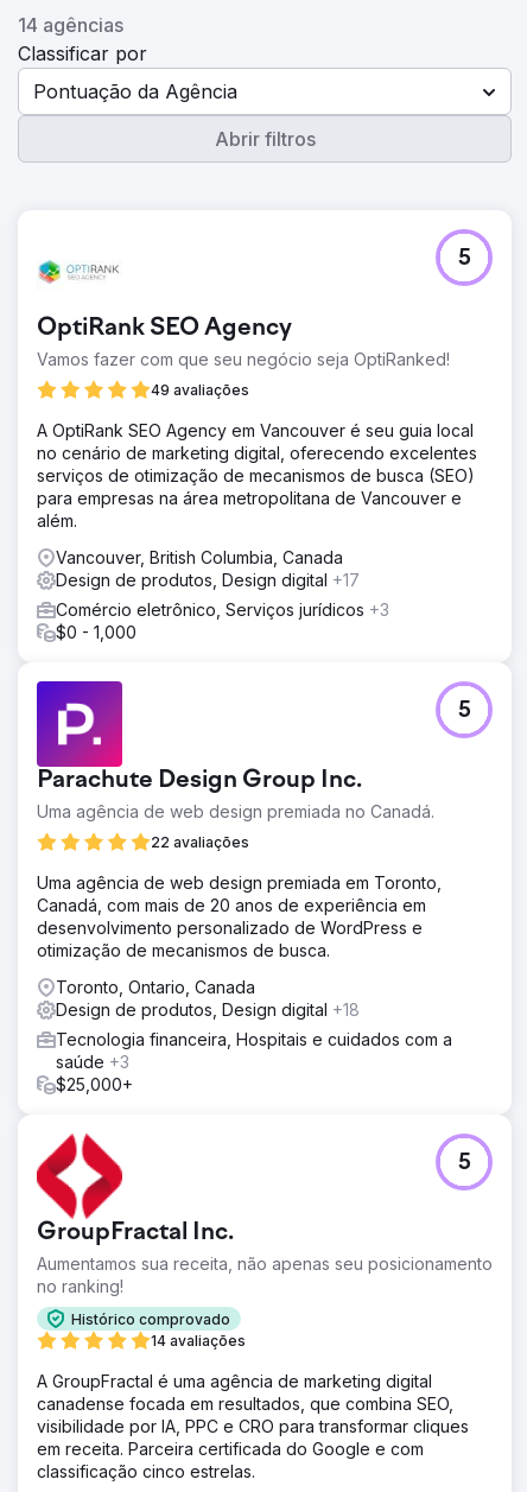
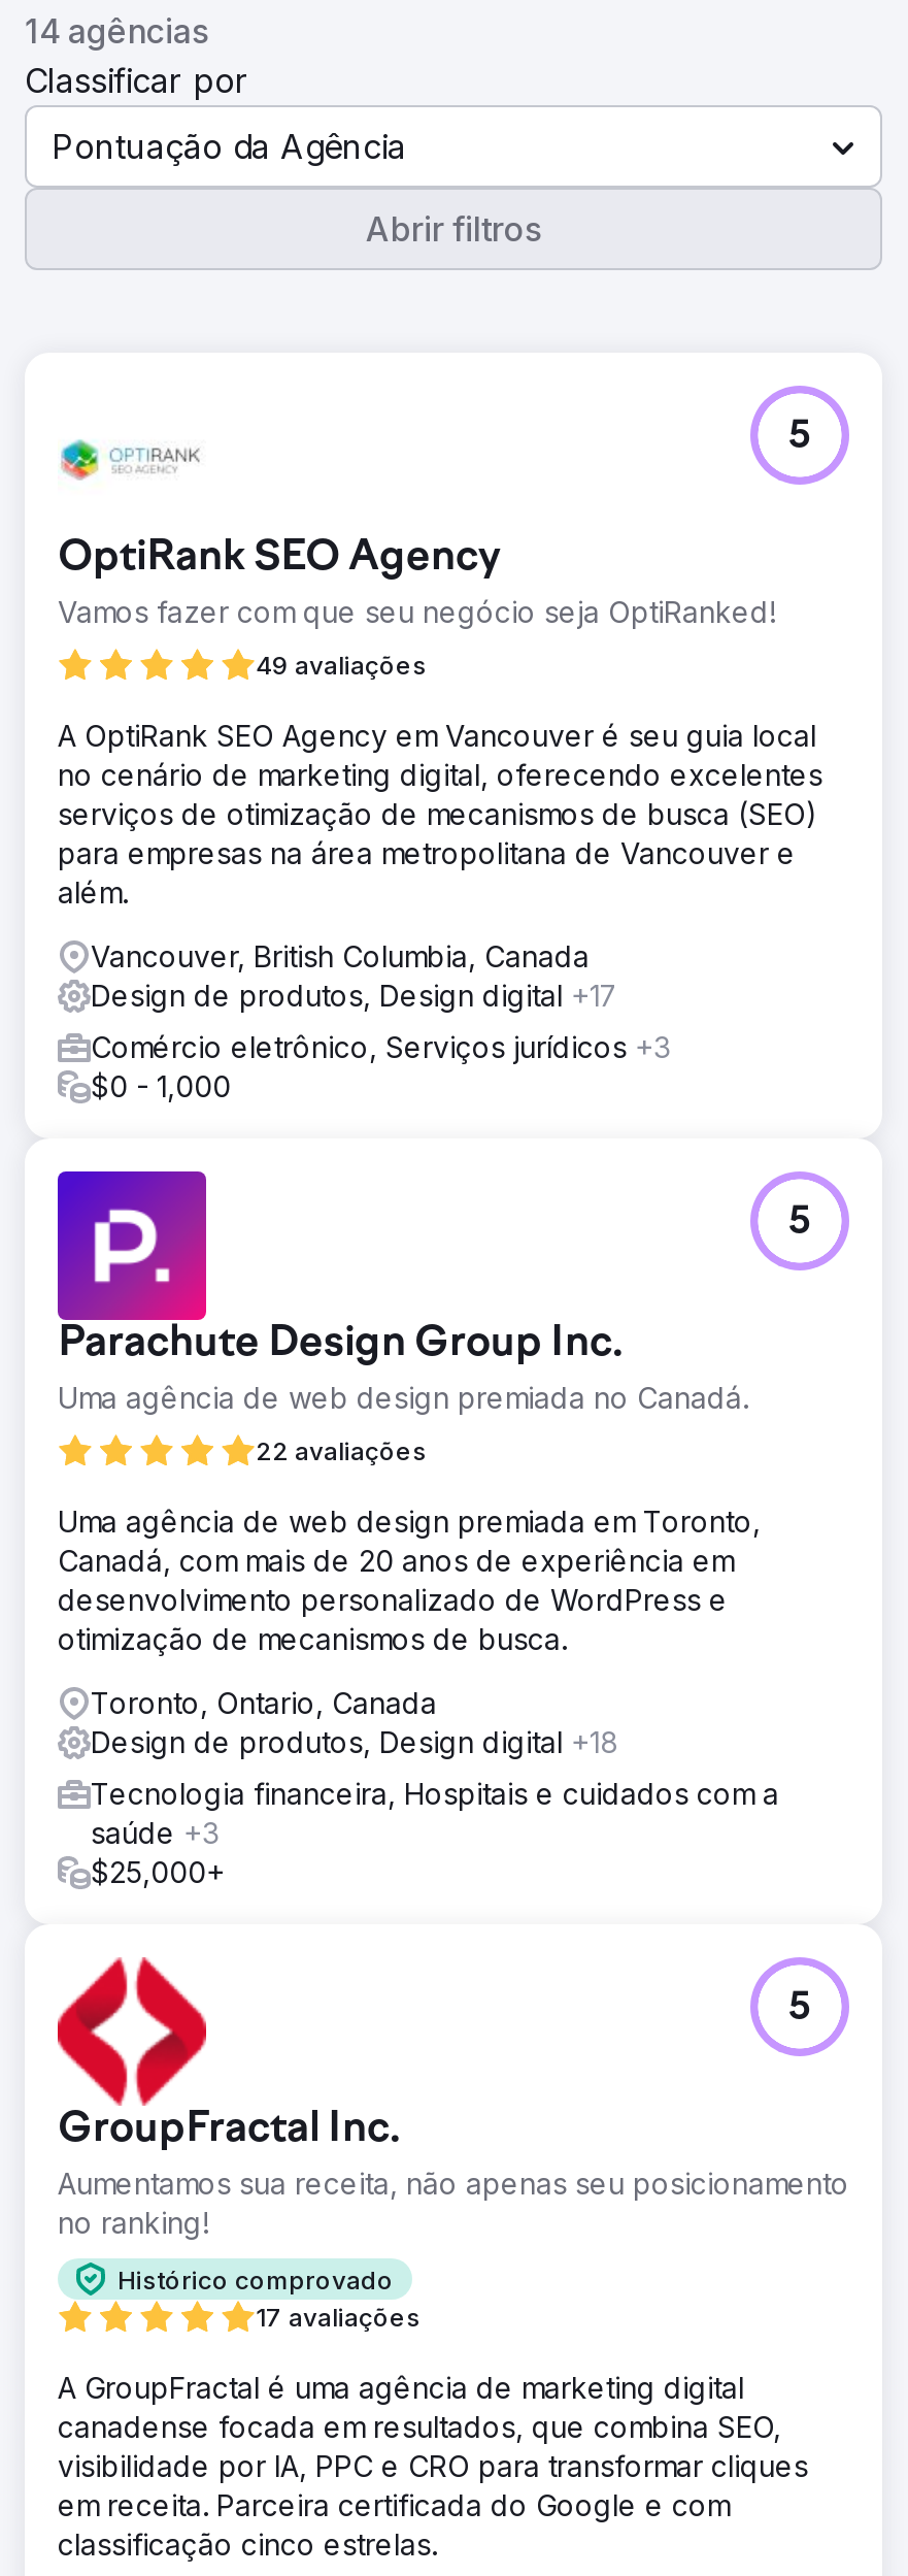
[151,1332,246,1350] 14 avaliações -> [256,2302,421,2333] 17 avaliações

